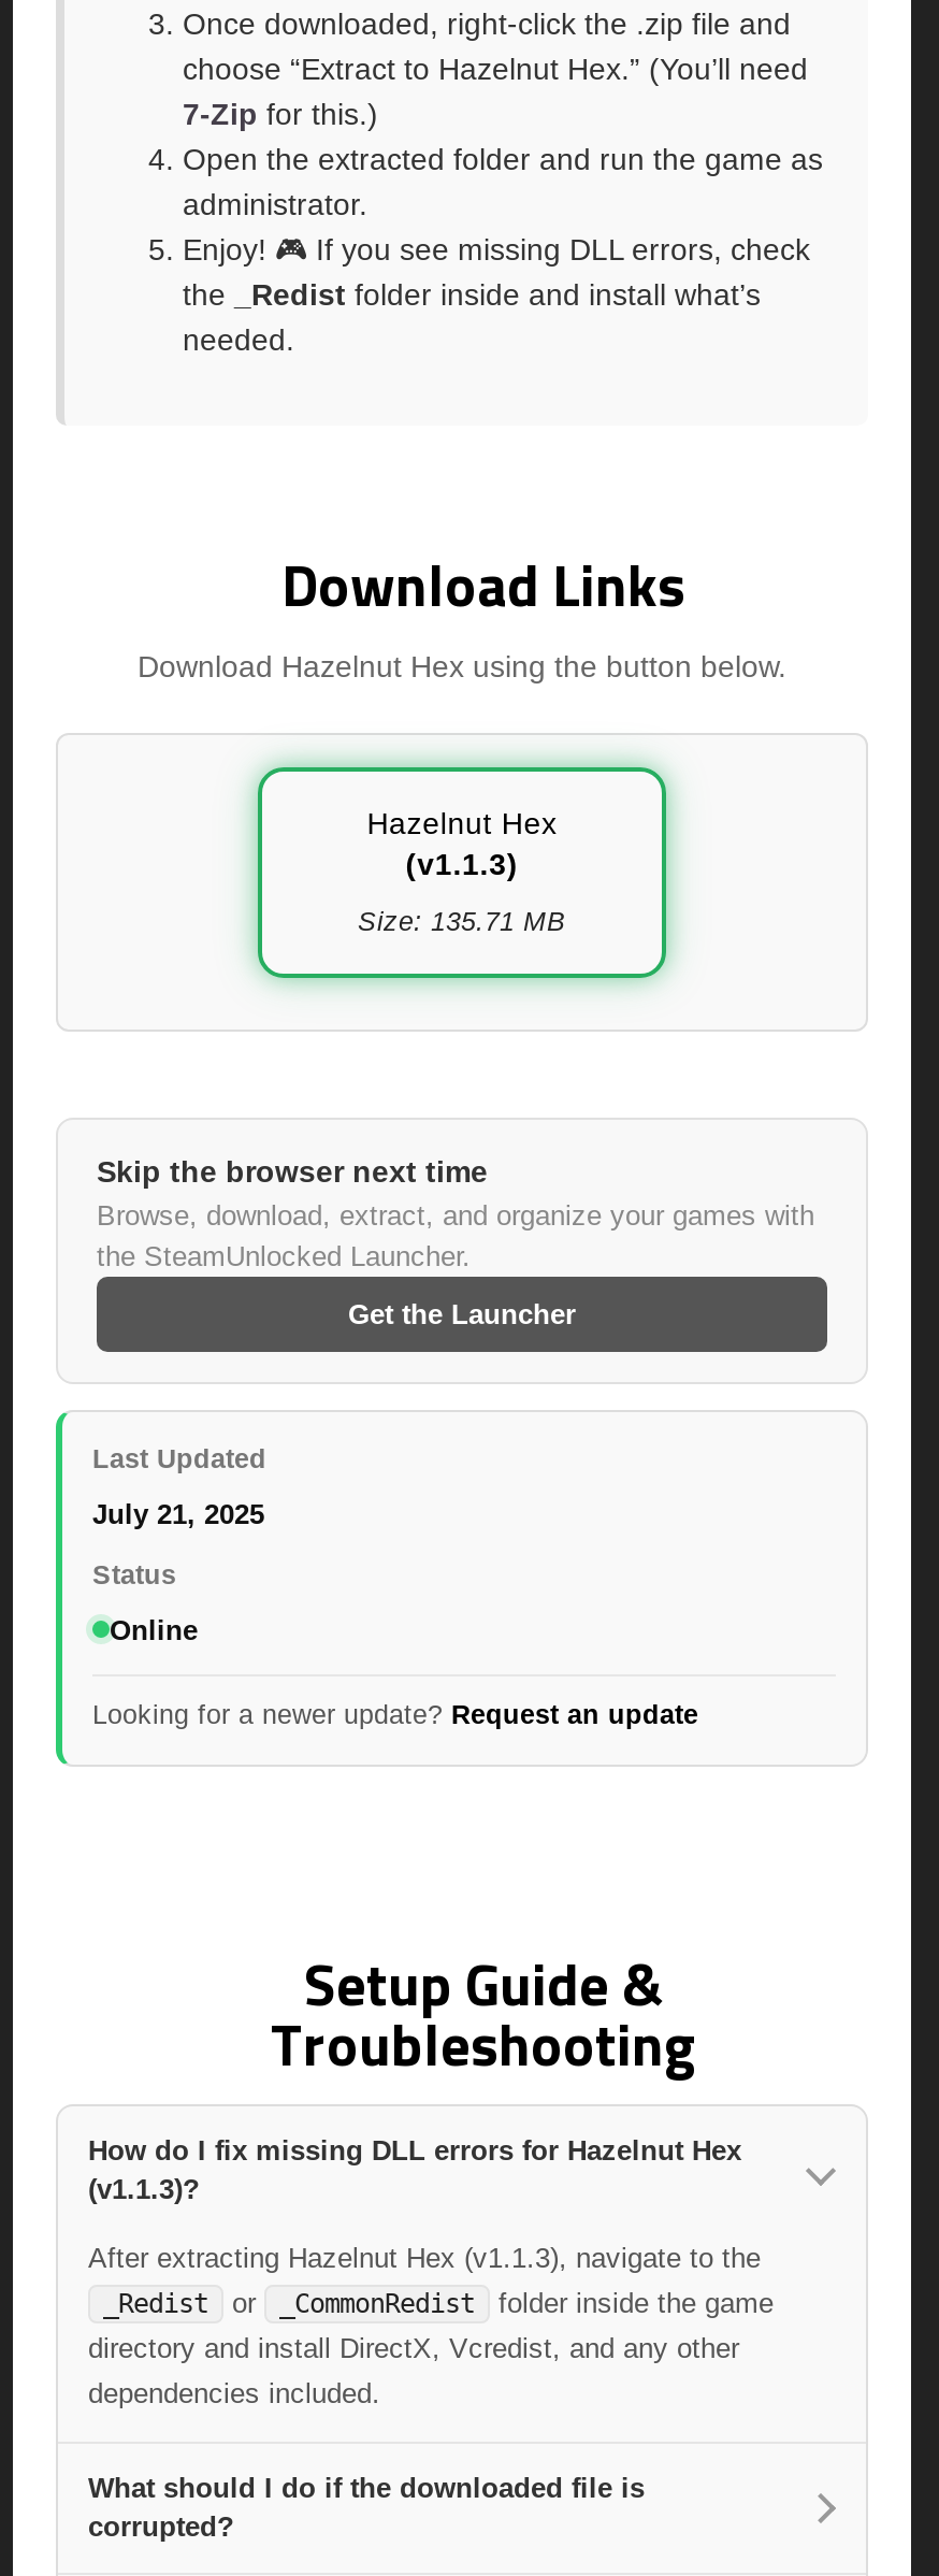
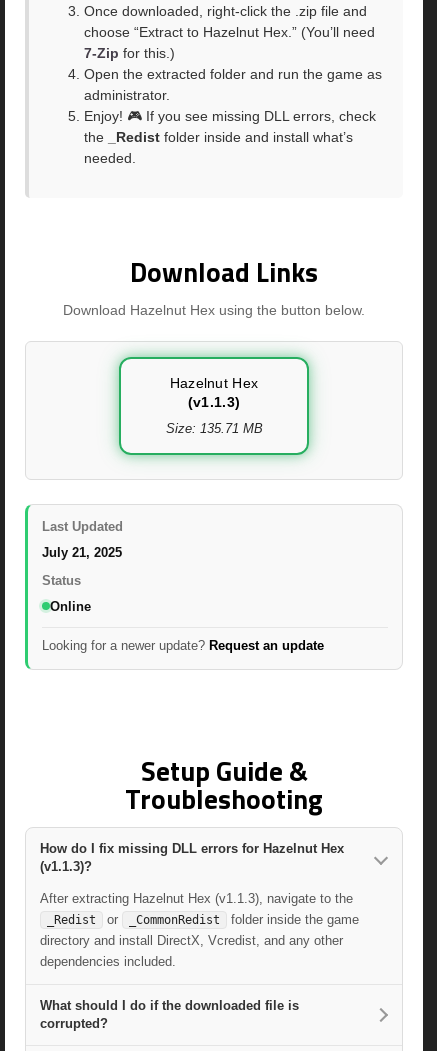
[97,1153,814,1330] Skip the browser next time | Browse, download, extract, and organize your games with | the SteamUnlocked Launcher. | Get the Launcher -> none

